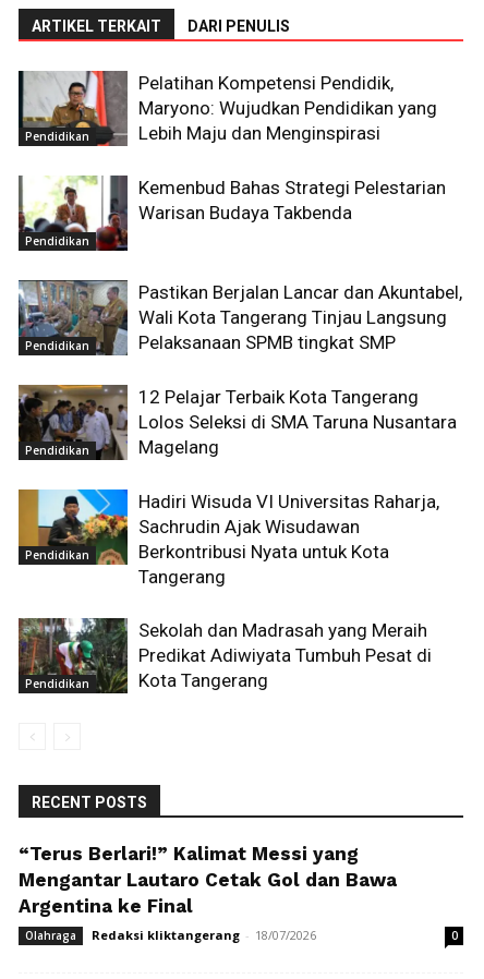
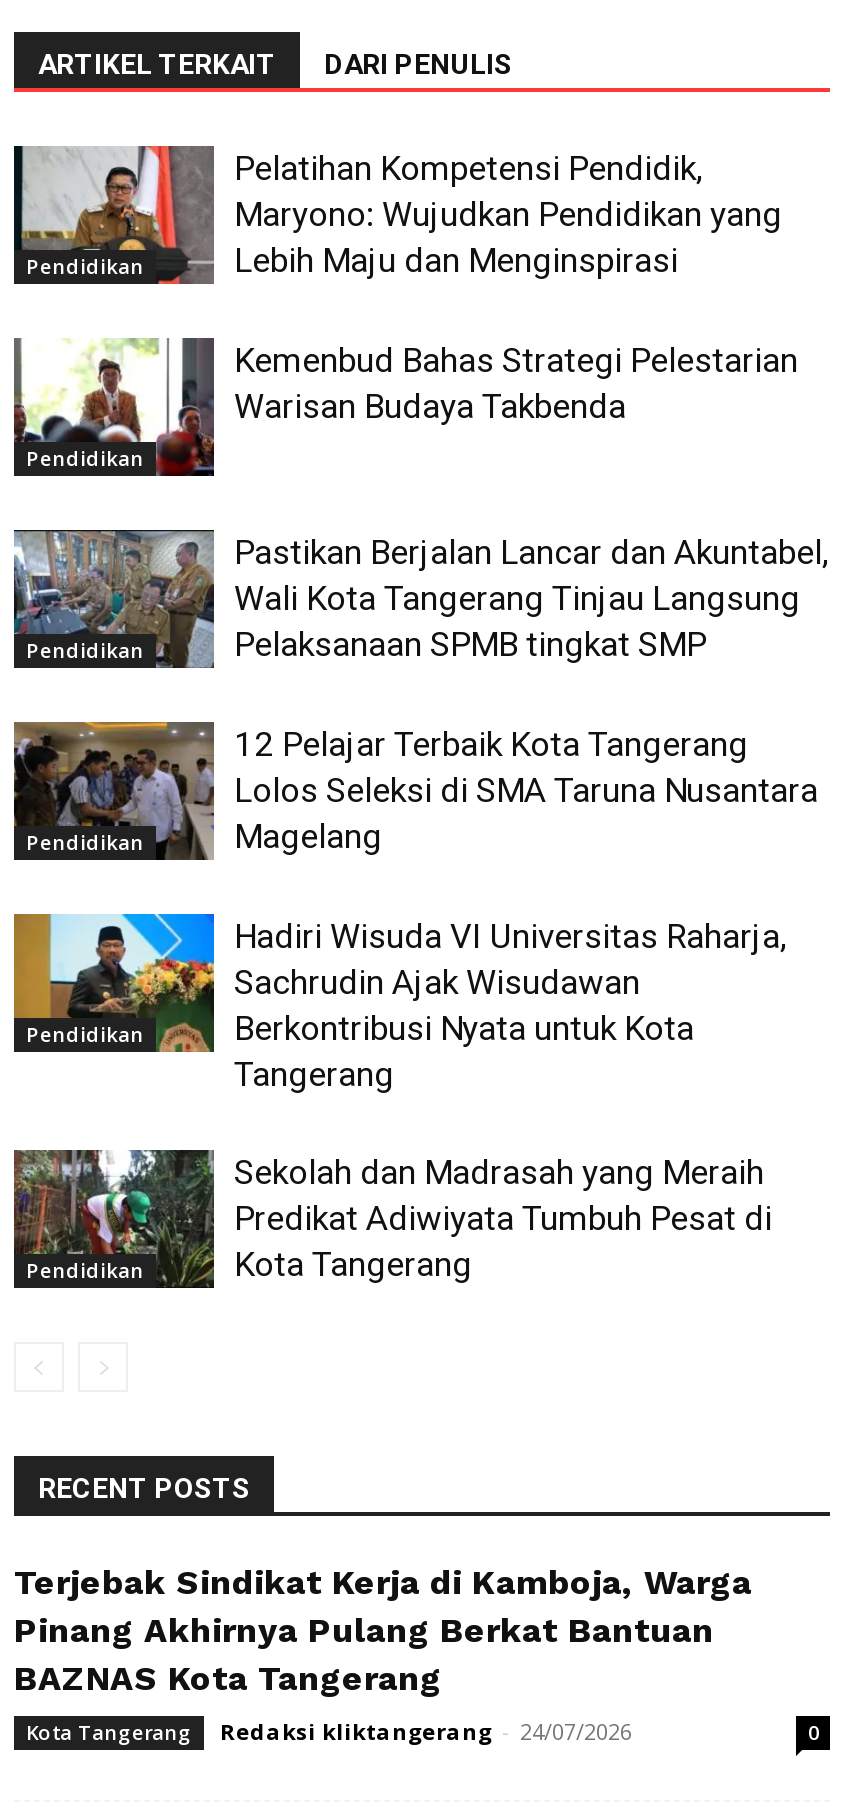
[19,843,397,917] “Terus Berlari!” Kalimat Messi yang | Mengantar Lautaro Cetak Gol dan Bawa | Argentina ke Final -> [14,1563,752,1699] Terjebak Sindikat Kerja di Kamboja, Warga | Pinang Akhirnya Pulang Berkat Bantuan | BAZNAS Kota Tangerang
[25,927,316,943] Olahraga | Redaksi kliktangerang - 18/07/2026 -> [26,1717,632,1747] Kota Tangerang | Redaksi kliktangerang - 24/07/2026

